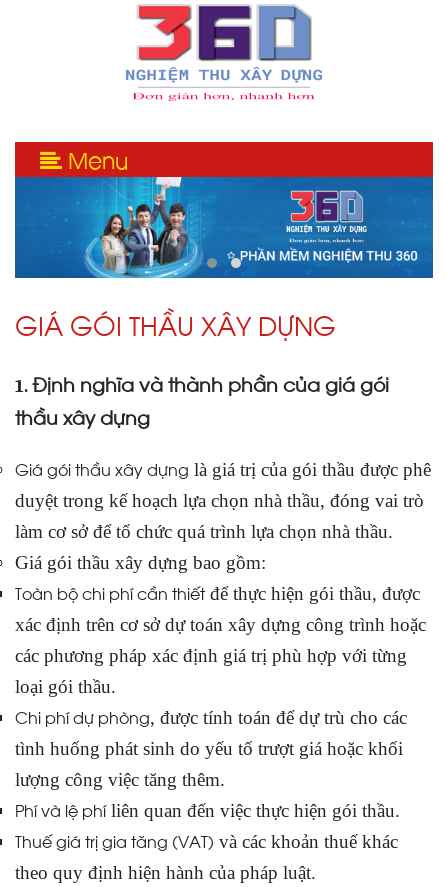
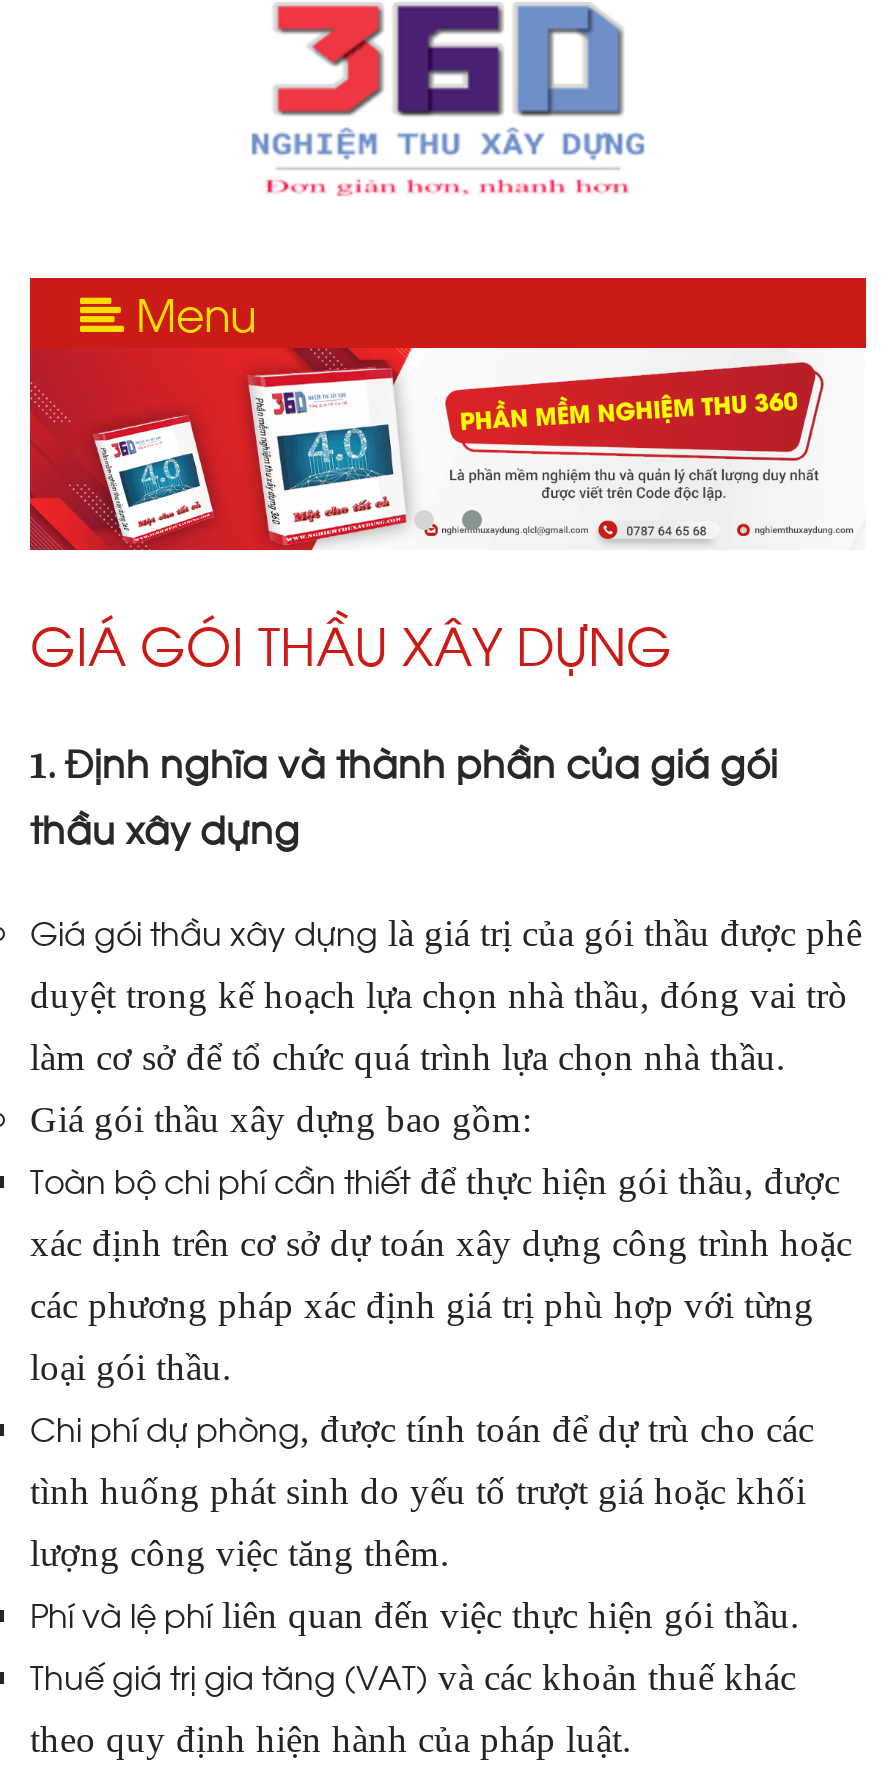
[14,176,434,279] [image] -> [28,346,866,552] [image]

